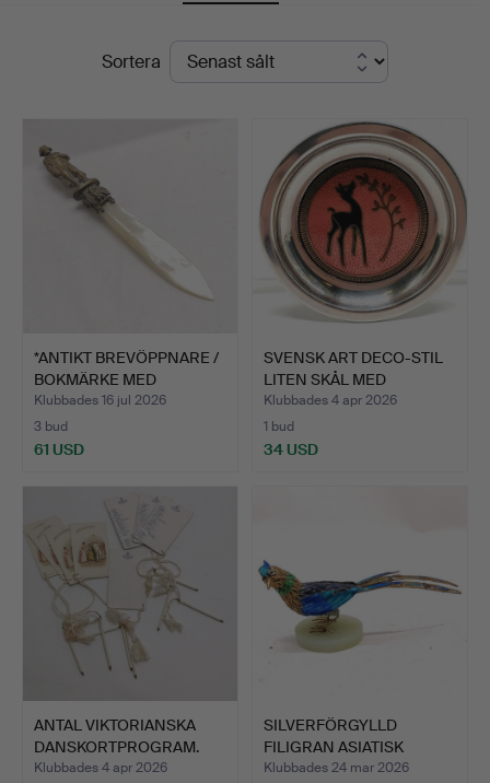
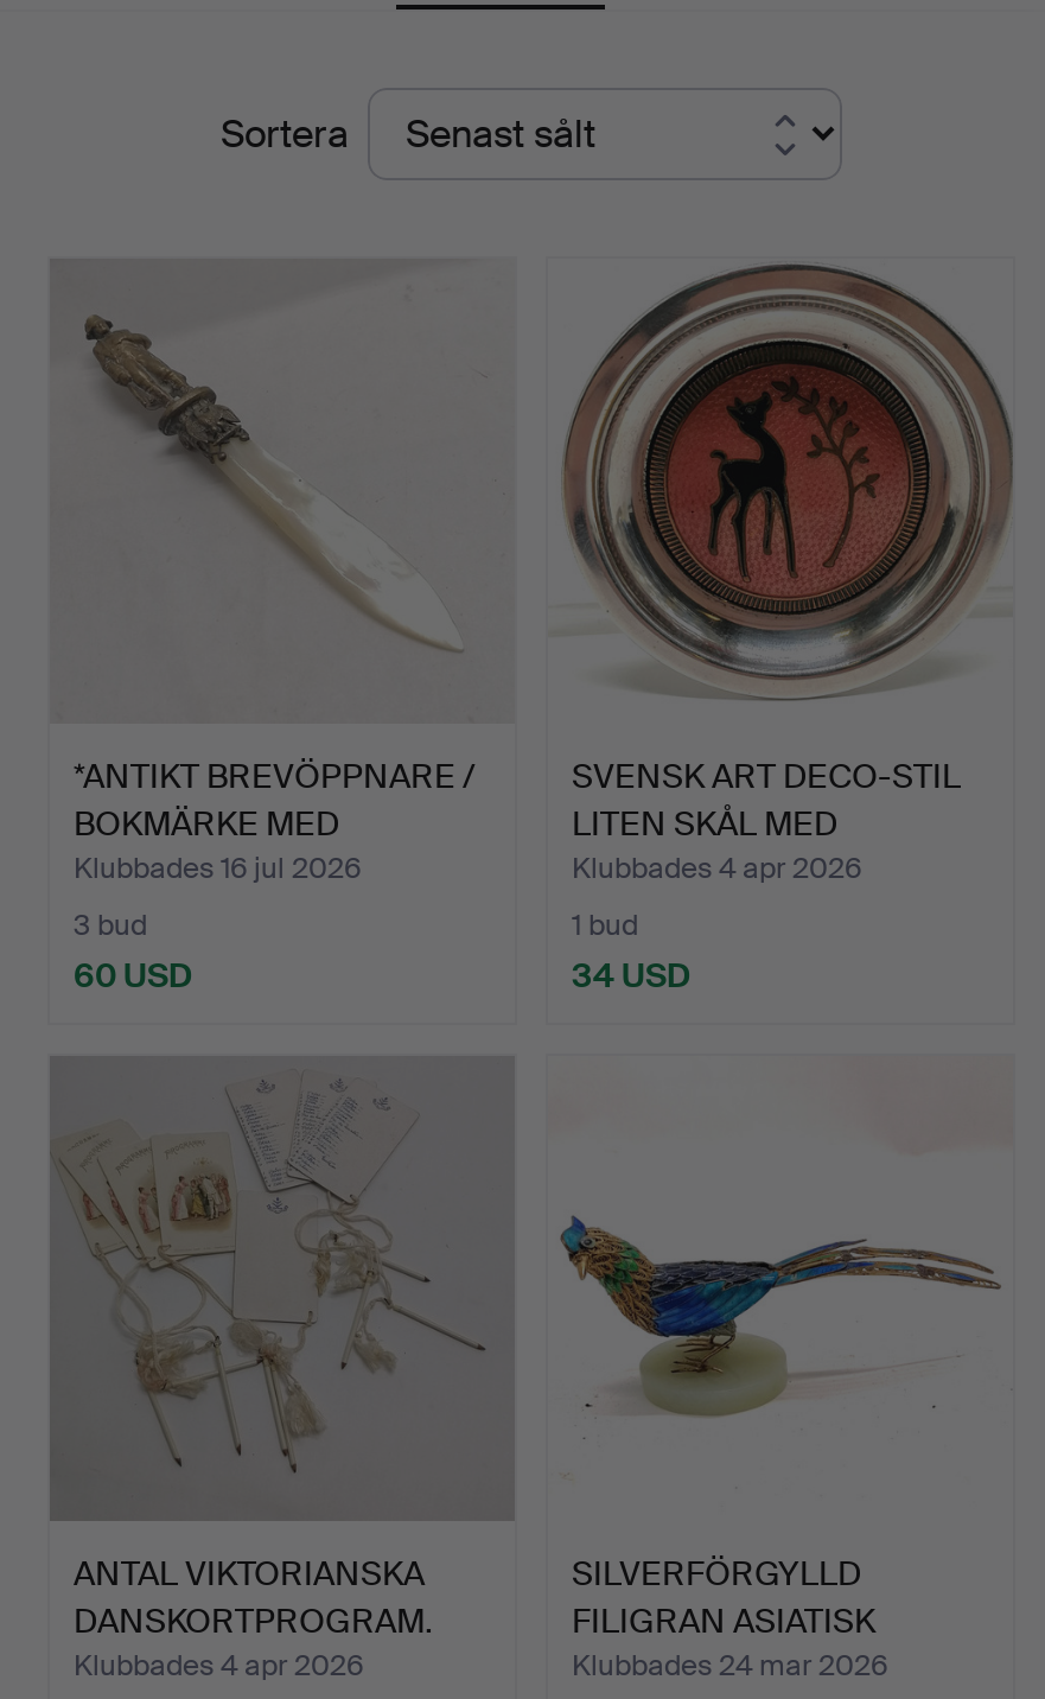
[34,439,84,459] 61 USD -> [74,953,192,996] 60 USD

